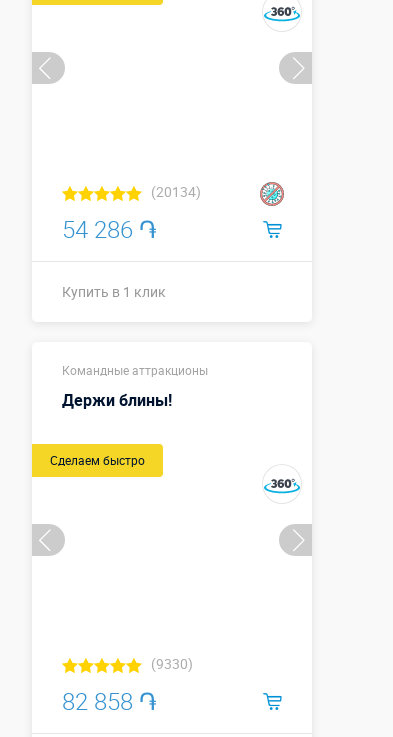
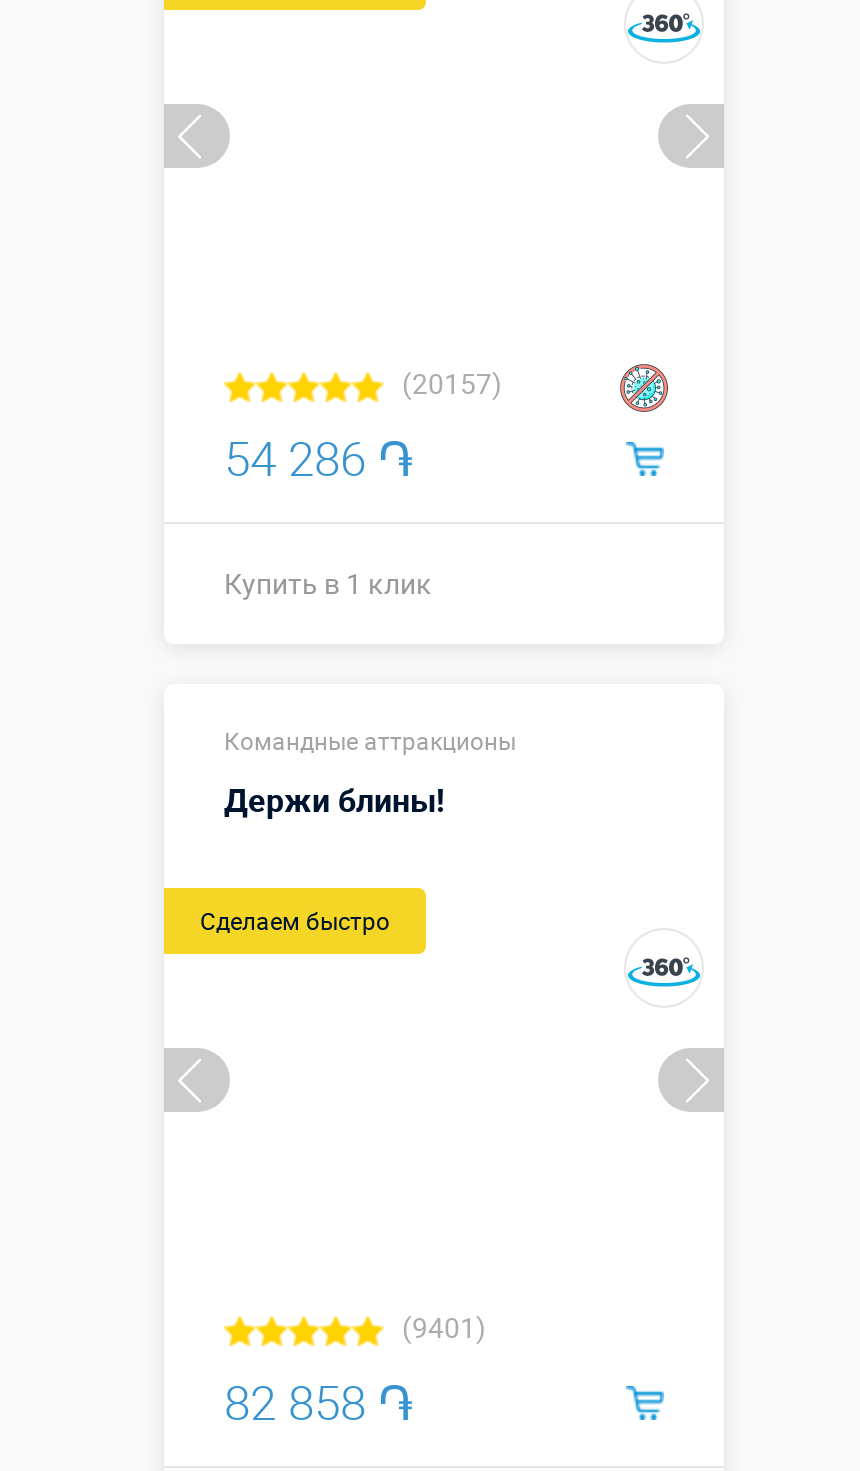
[151,182,201,201] (20134) -> [402,364,502,402] (20157)
[151,654,193,673] (9330) -> [402,1308,486,1346] (9401)

